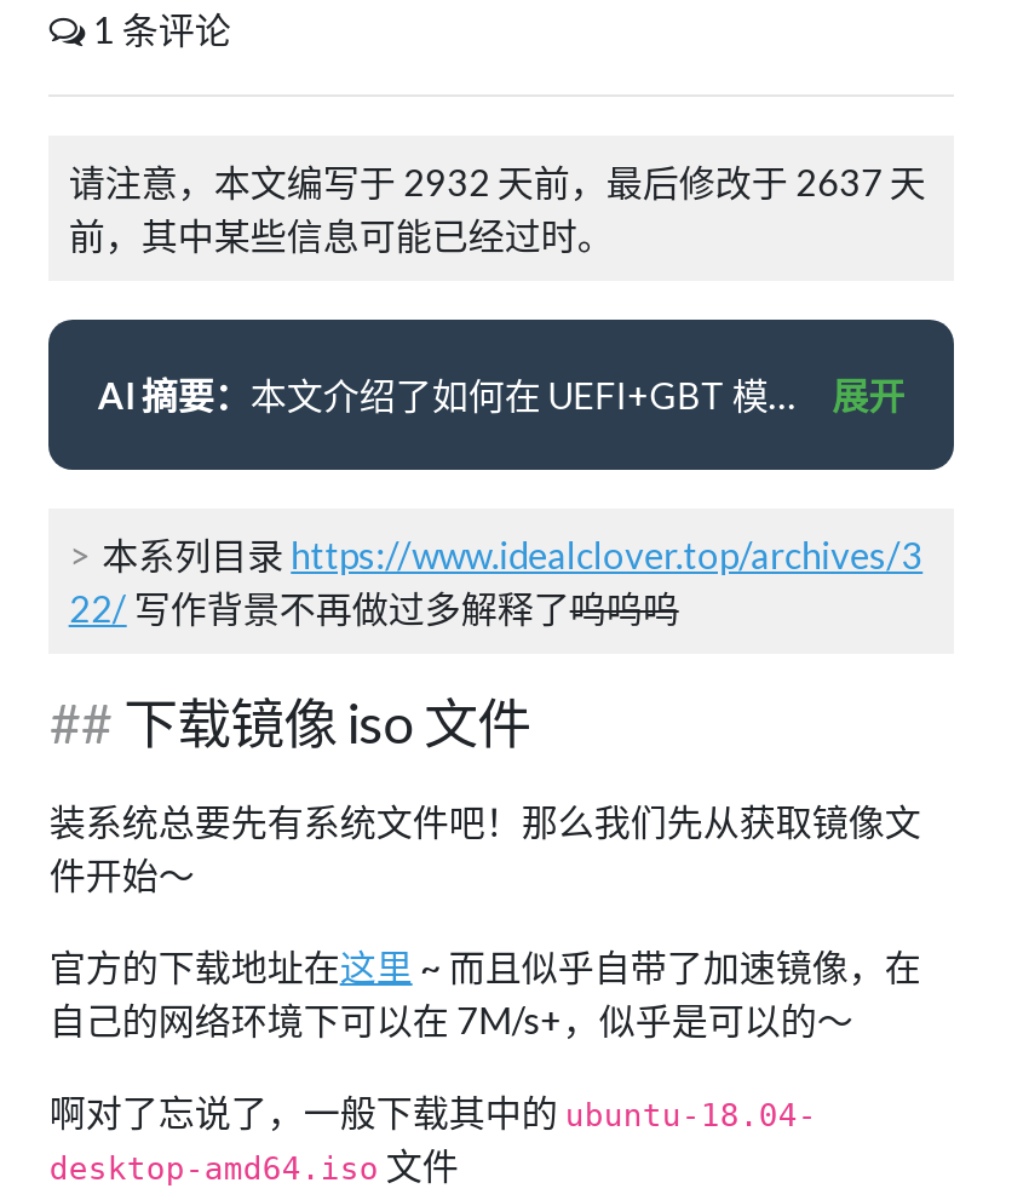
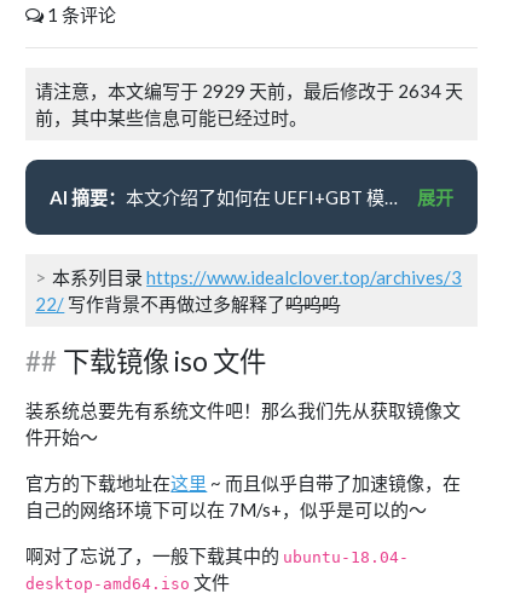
[69,160,926,203] 请注意，本文编写于 2932 天前，最后修改于 2637 天 -> [35,80,463,102] 请注意，本文编写于 2929 天前，最后修改于 2634 天

